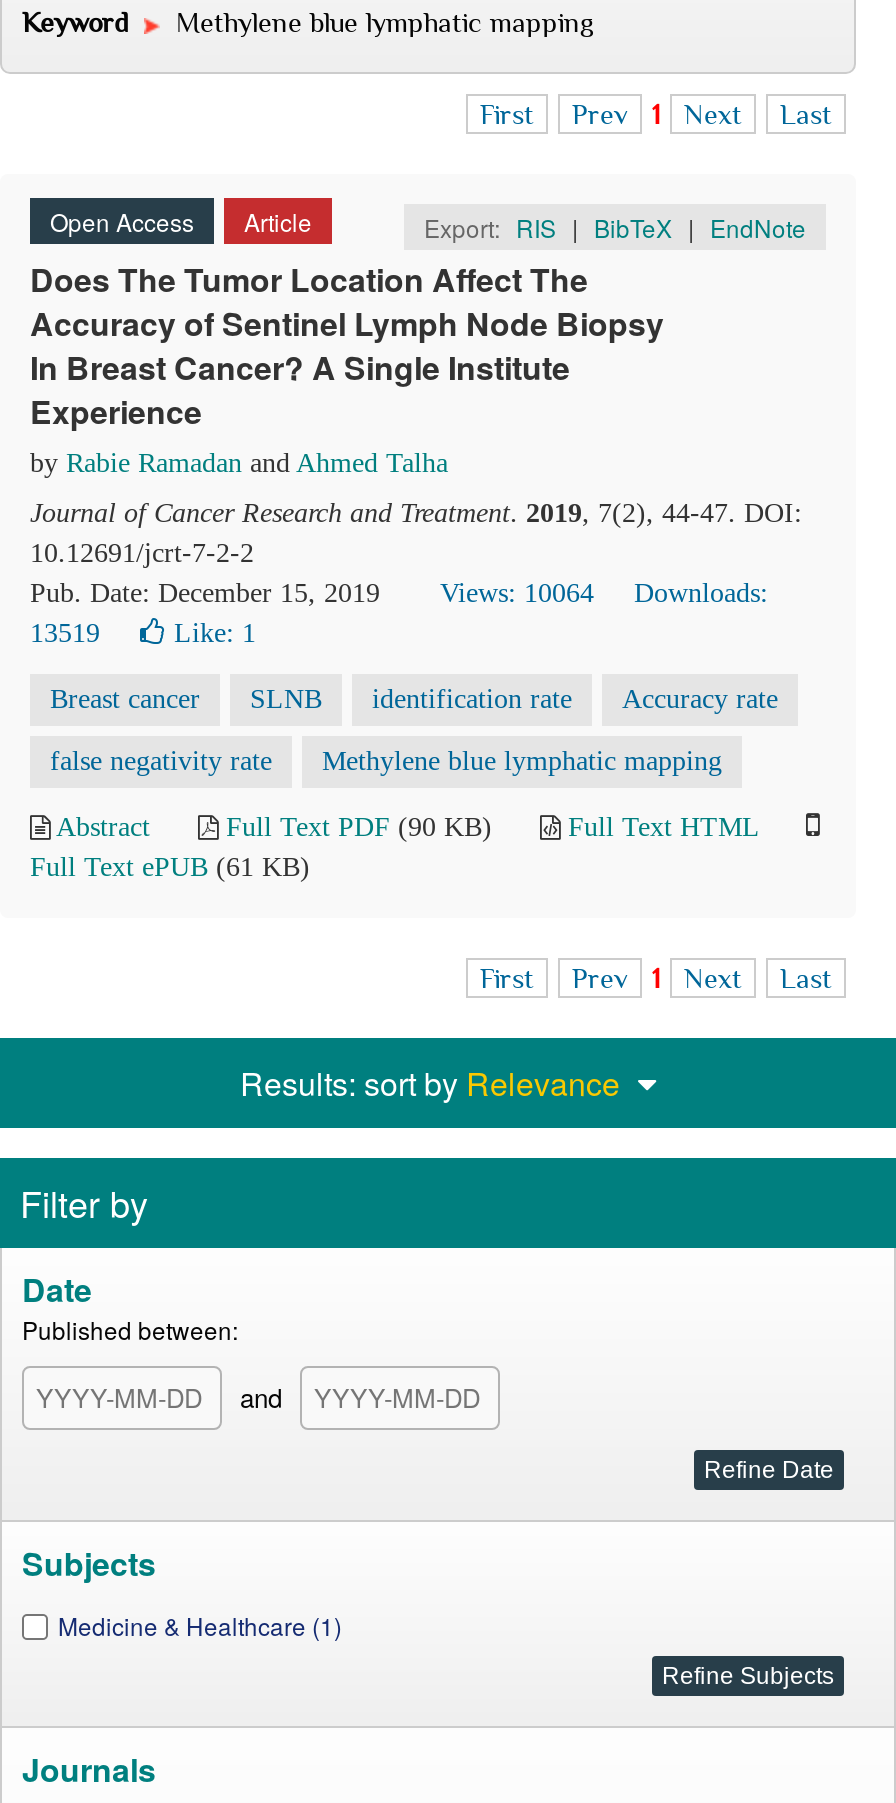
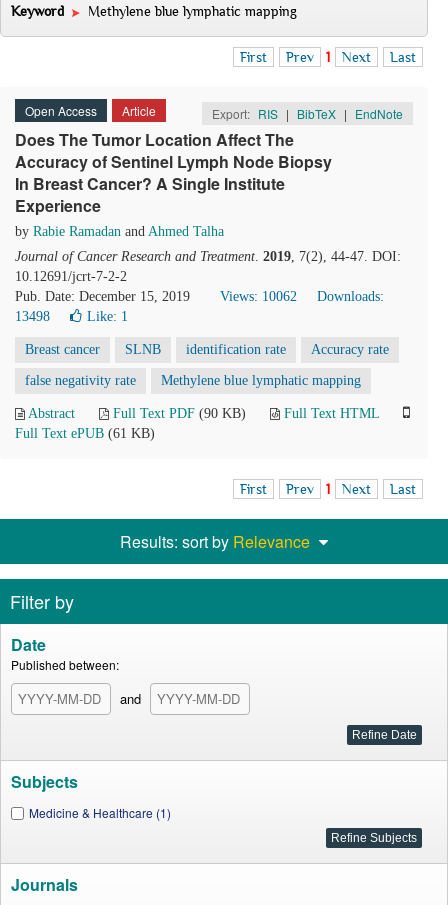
[30,578,768,608] Pub. Date: December 15, 2019 Views: 10064 Downloads: -> [15,289,384,304] Pub. Date: December 15, 2019 Views: 10062 Downloads:
[30,618,100,648] 13519 -> [15,309,50,324] 13498

